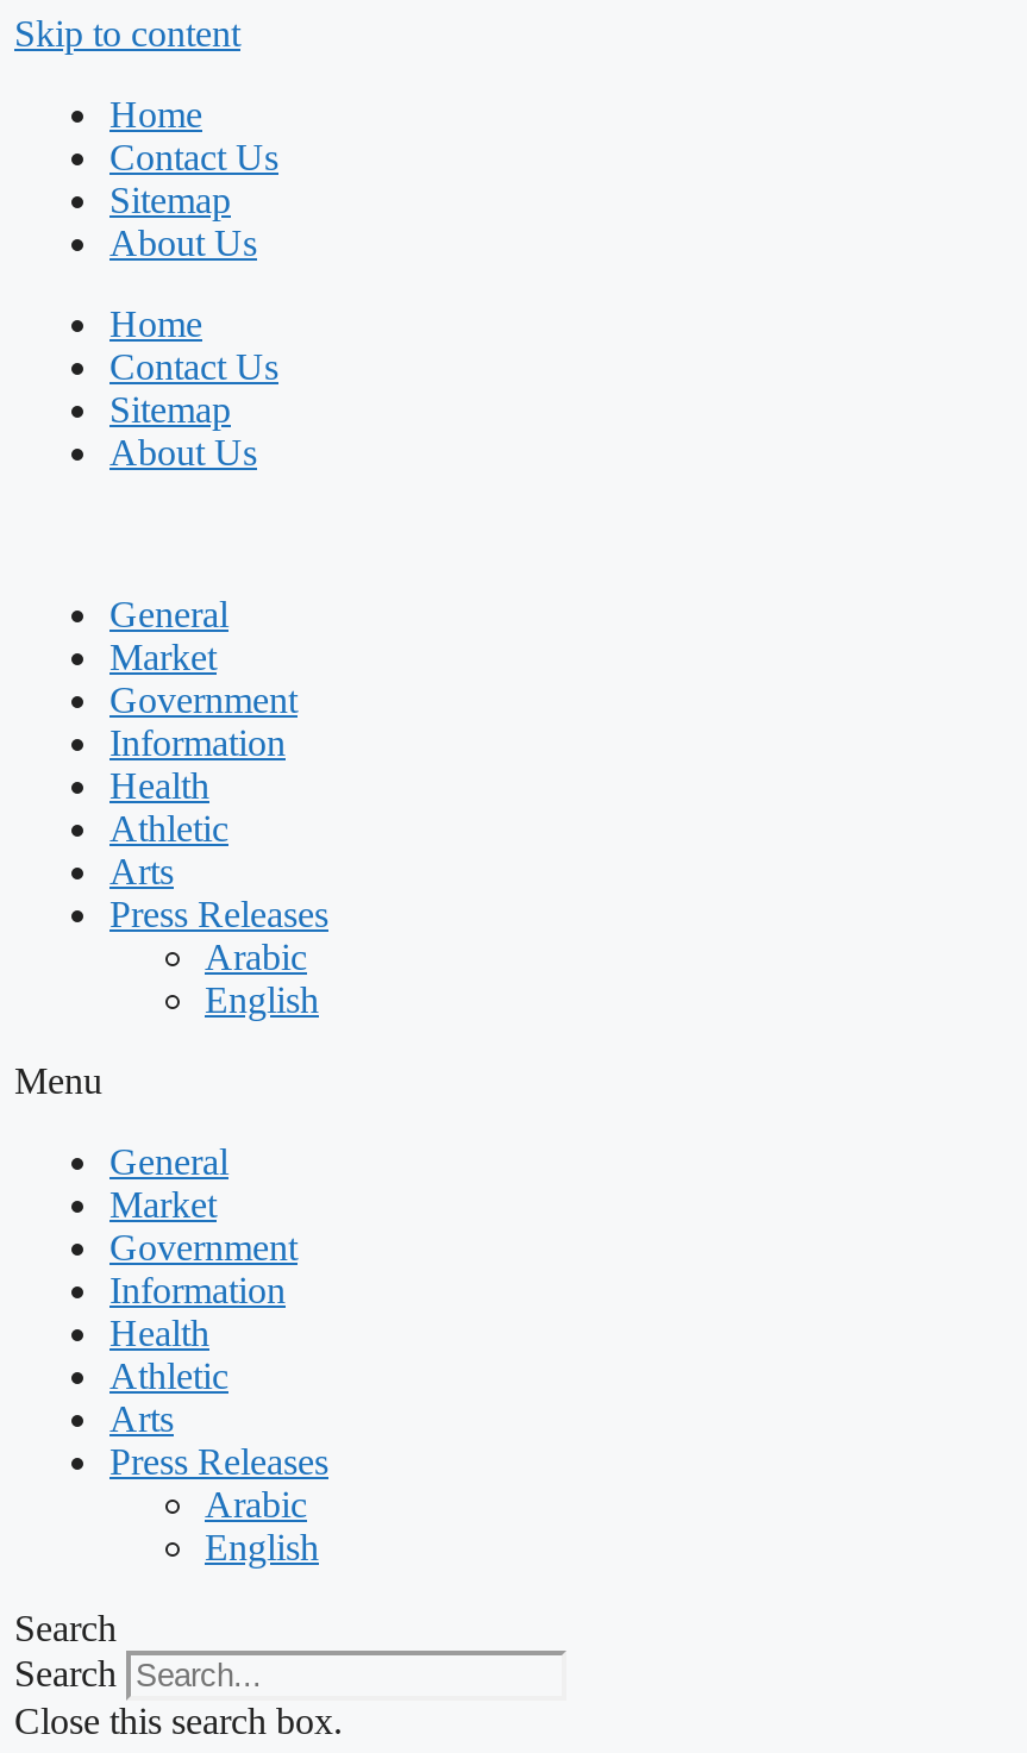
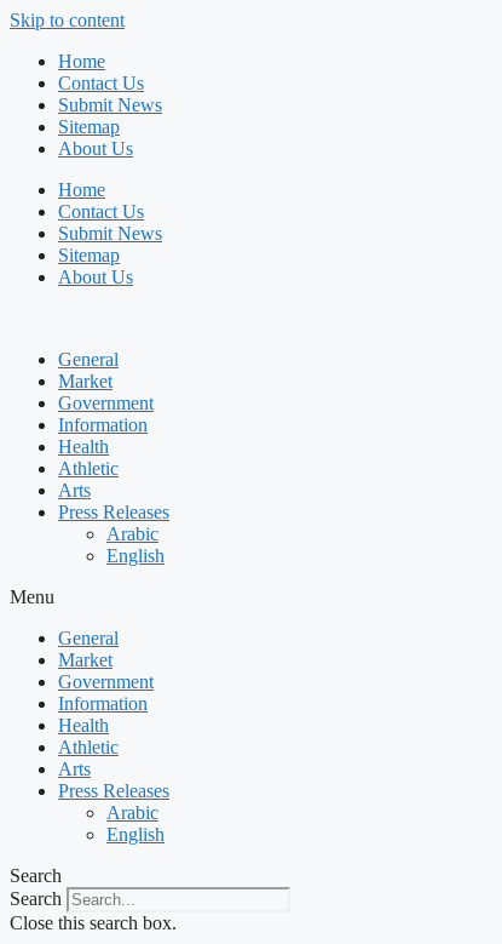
none -> [58,95,162,115] Submit News
none -> [58,223,162,244] Submit News

